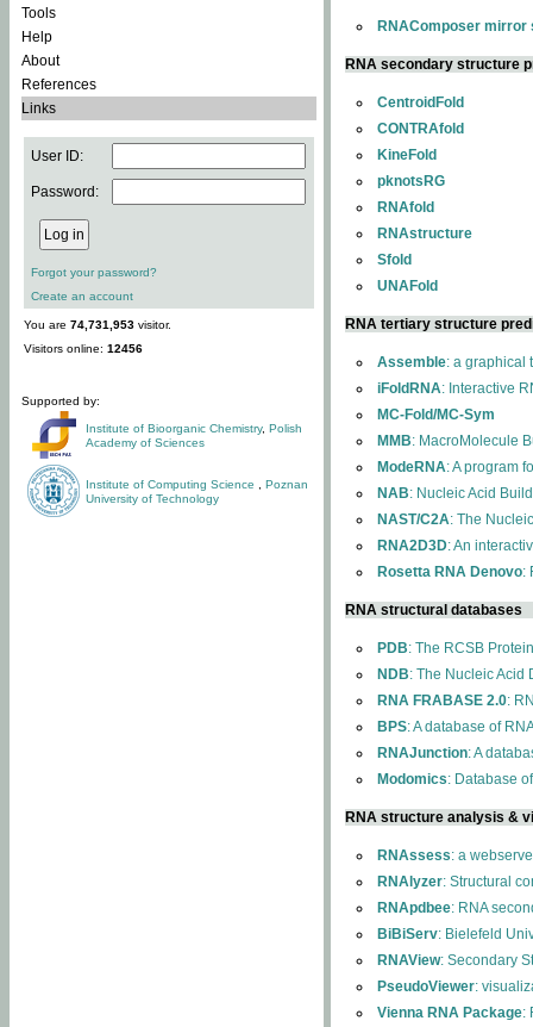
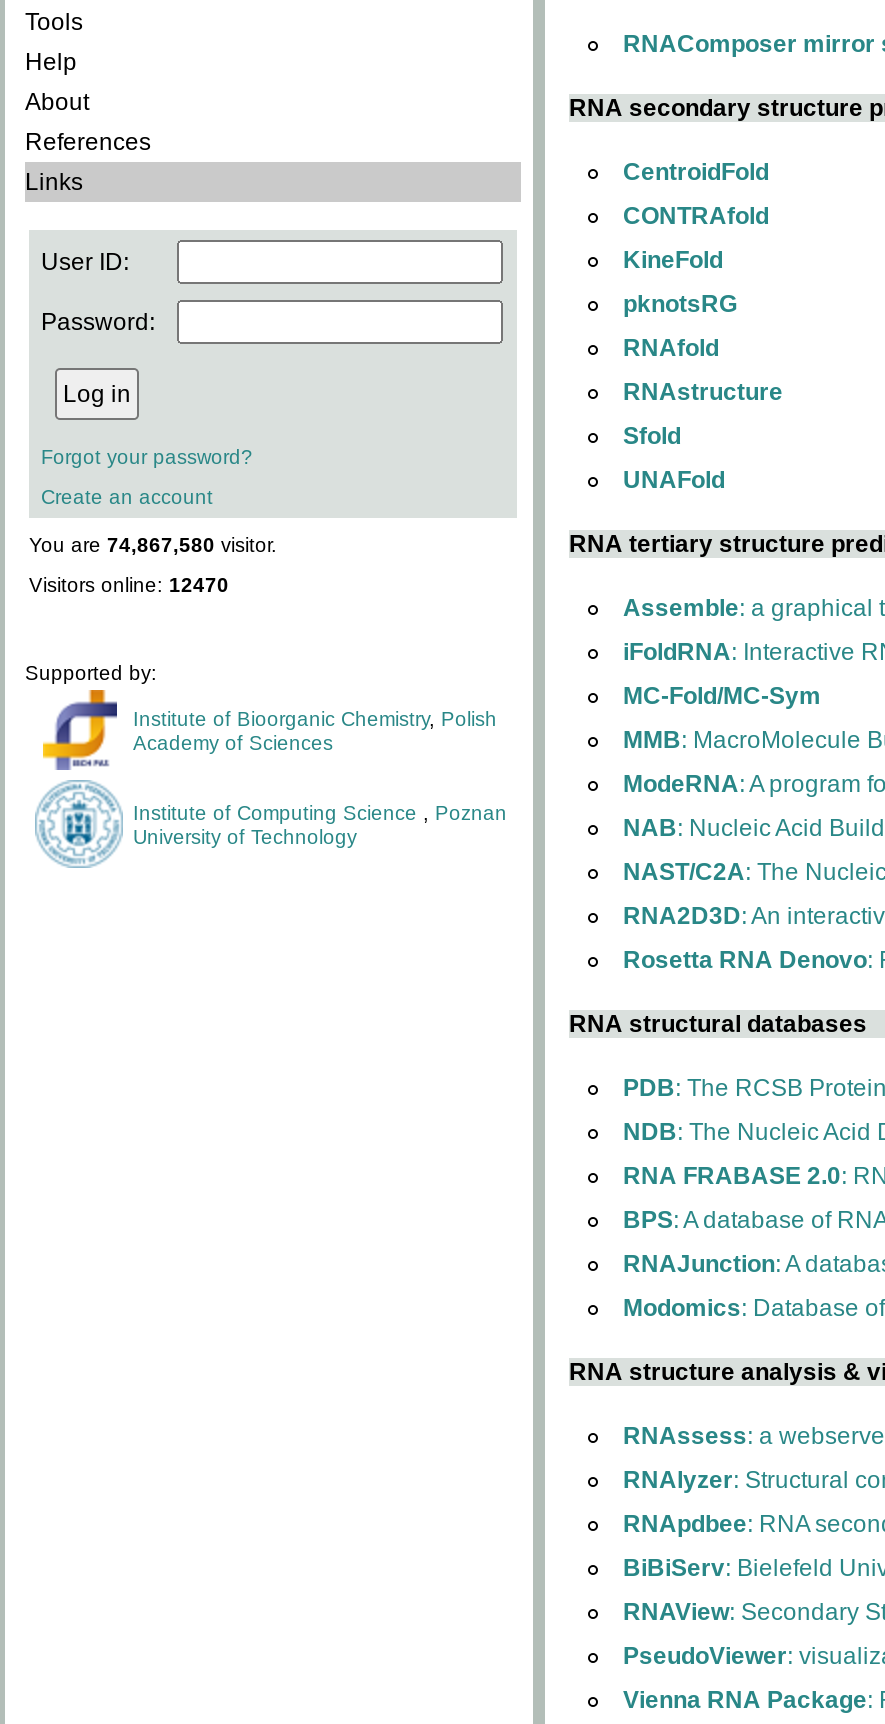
[24,318,171,331] You are 74,731,953 visitor. -> [29,534,277,556] You are 74,867,580 visitor.
[24,342,143,355] Visitors online: 12456 -> [29,574,229,596] Visitors online: 12470

